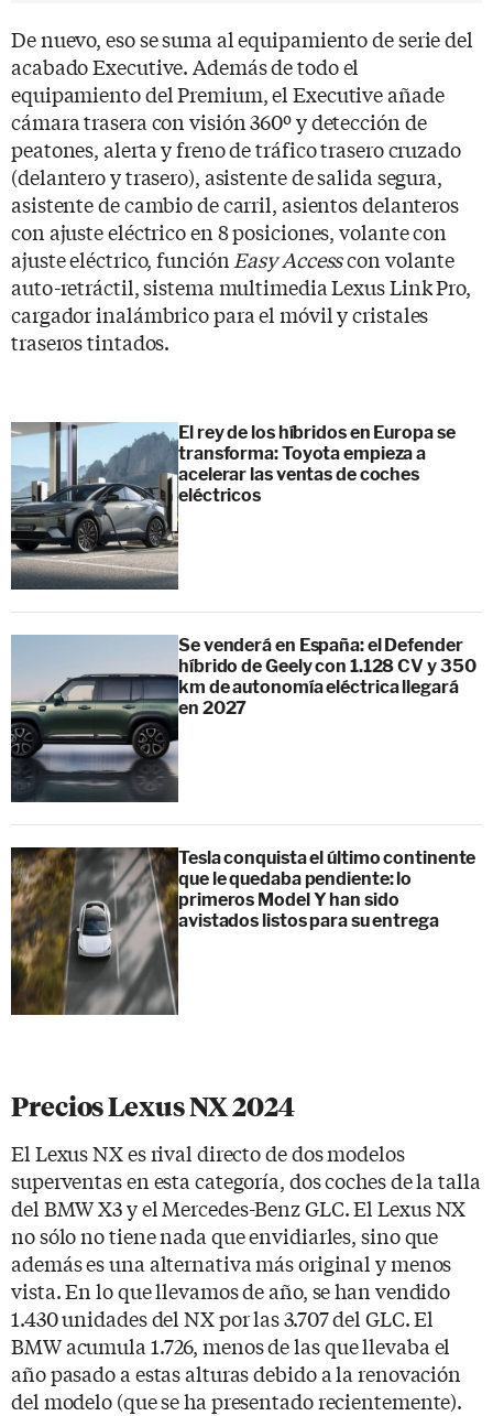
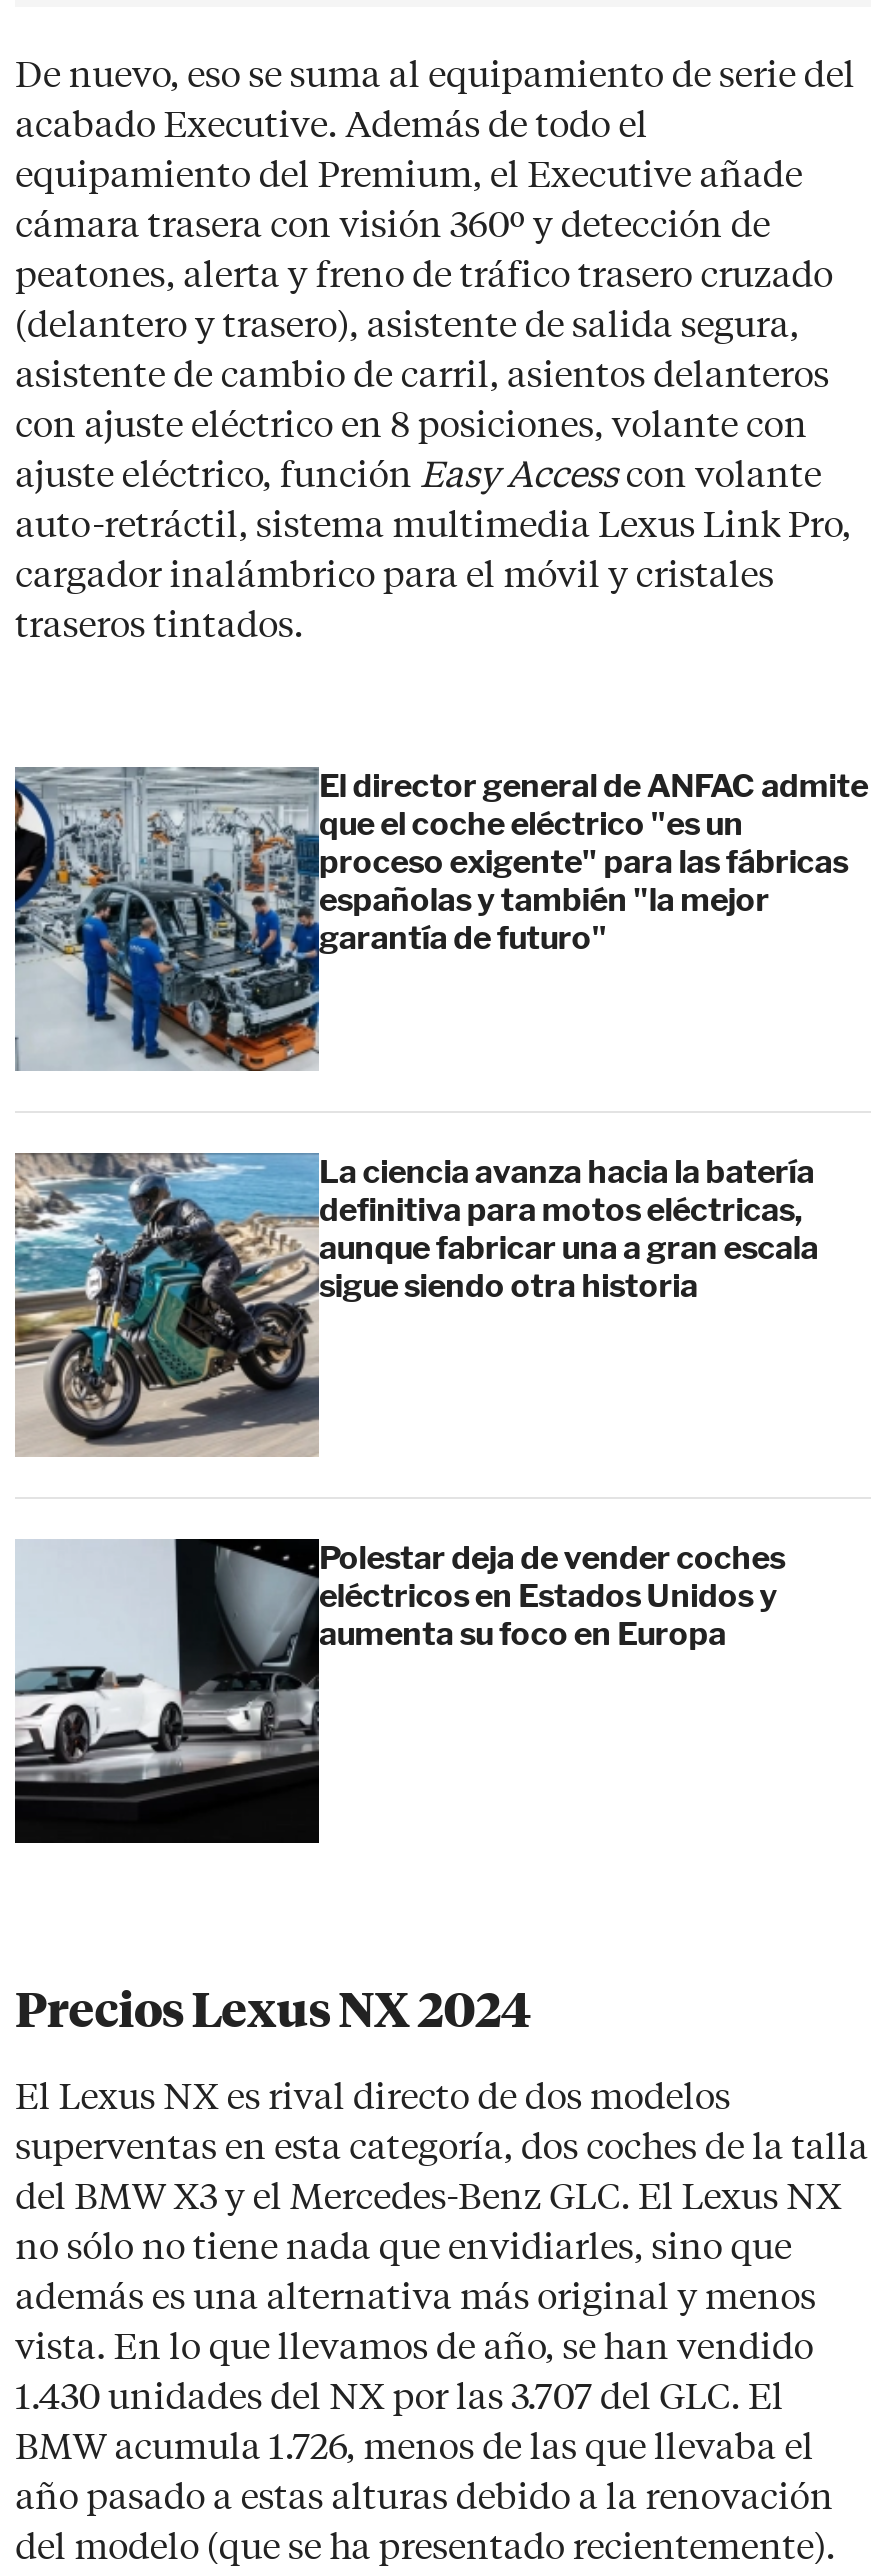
[10,422,455,590] [image] | El rey de los híbridos en Europa se | transforma: Toyota empieza a | acelerar las ventas de coches | eléctricos -> [13,765,868,1071] [image] | El director general de ANFAC admite | que el coche eléctrico "es un | proceso exigente" para las fábricas | españolas y también "la mejor | garantía de futuro"
[10,635,476,803] [image] | Se venderá en España: el Defender | híbrido de Geely con 1.128 CV y 350 | km de autonomía eléctrica llegará | en 2027 -> [13,1153,818,1457] [image] | La ciencia avanza hacia la batería | definitiva para motos eléctricas, | aunque fabricar una a gran escala | sigue siendo otra historia
[10,846,476,1016] [image] | Tesla conquista el último continente | que le quedaba pendiente: lo | primeros Model Y han sido | avistados listos para su entrega -> [13,1537,785,1845] [image] | Polestar deja de vender coches | eléctricos en Estados Unidos y | aumenta su foco en Europa

